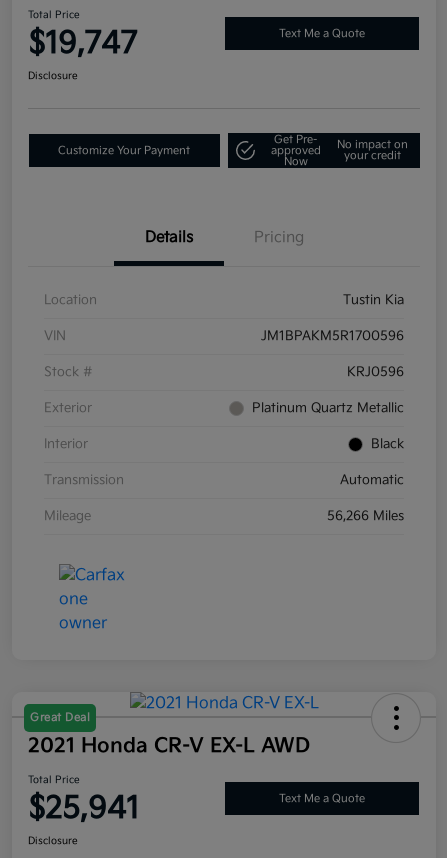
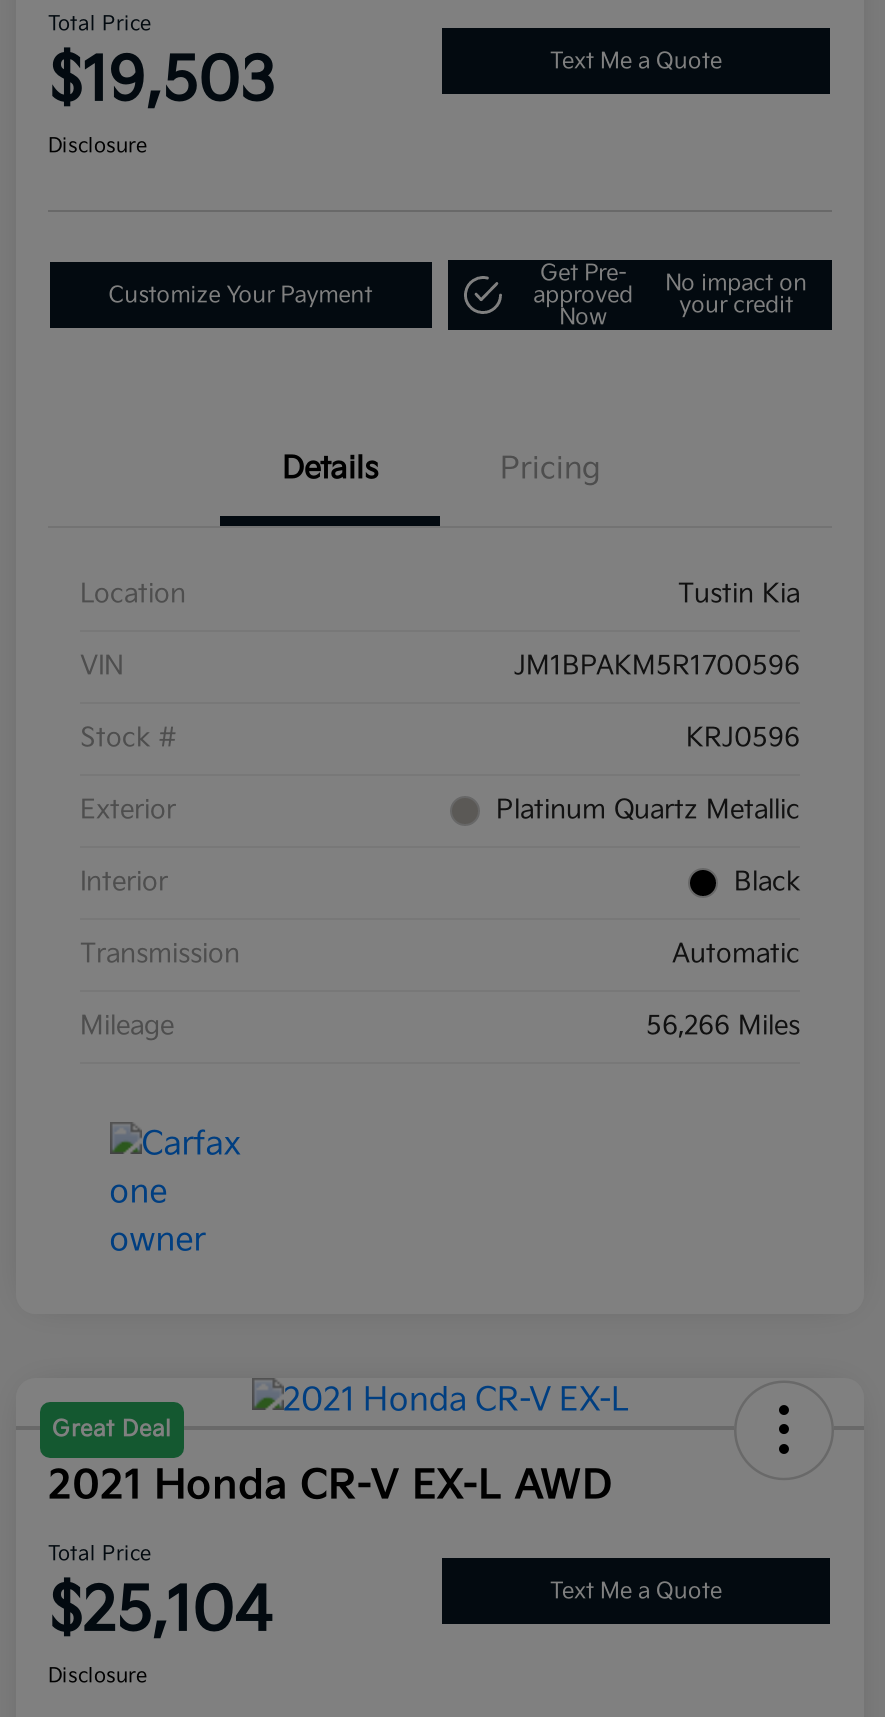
[28,26,137,62] $19,747 -> [48,46,276,118] $19,503
[28,791,139,827] $25,941 -> [48,1576,272,1648] $25,104

